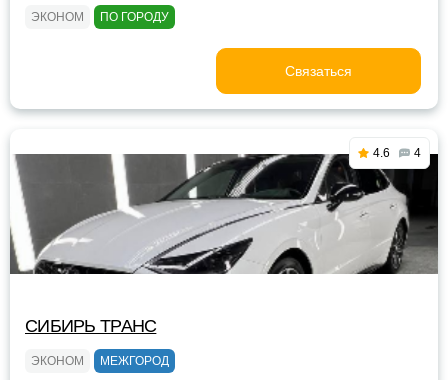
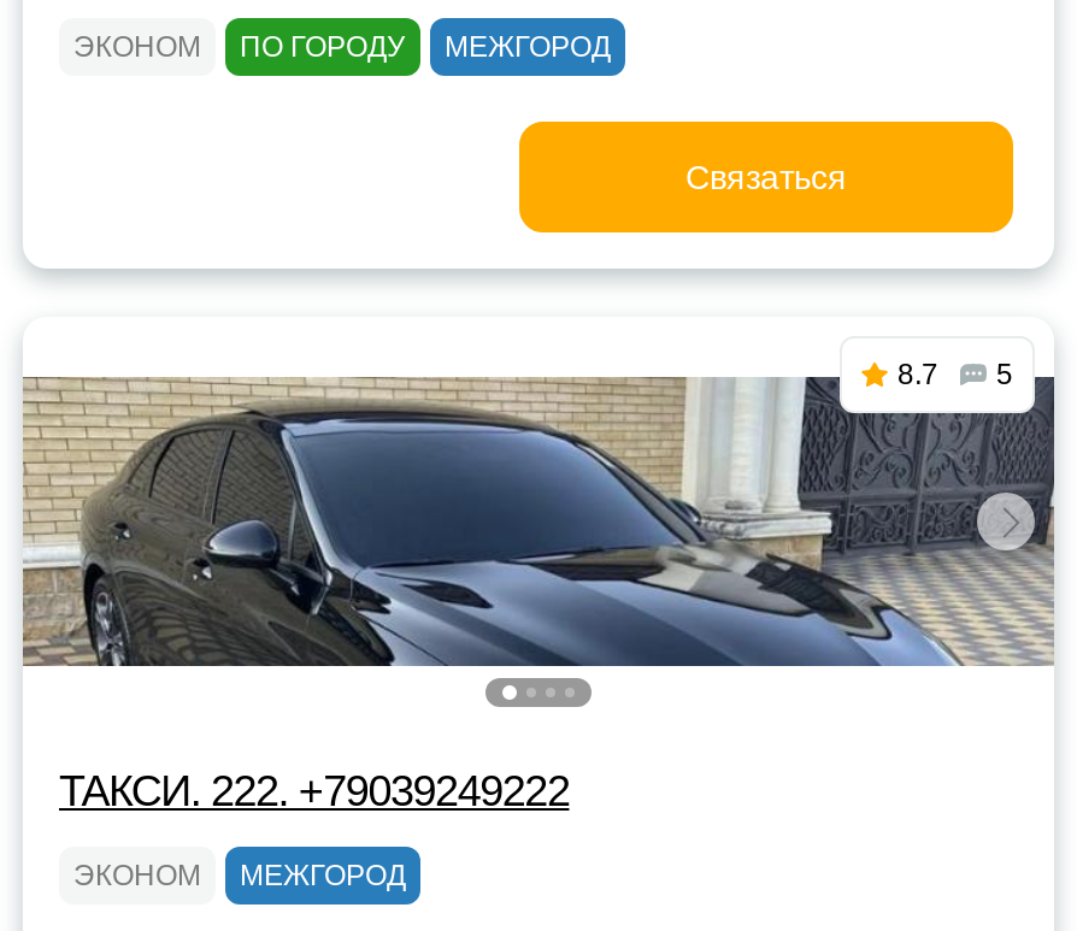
none -> [445,30,611,64] МЕЖГОРОД
[10,146,438,291] [image] | 4.6 | 4 -> [20,358,1054,709] [image] | 8.7 | 5
[25,316,156,336] СИБИРЬ ТРАНС -> [59,767,569,815] ТАКСИ. 222. +79039249222

